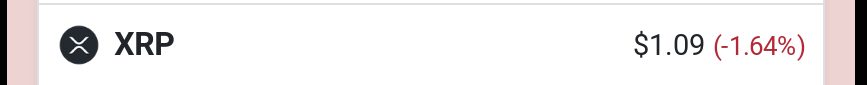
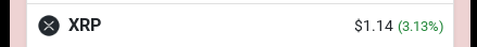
[633,29,807,63] $1.09 (-1.64%) -> [354,17,444,35] $1.14 (3.13%)

